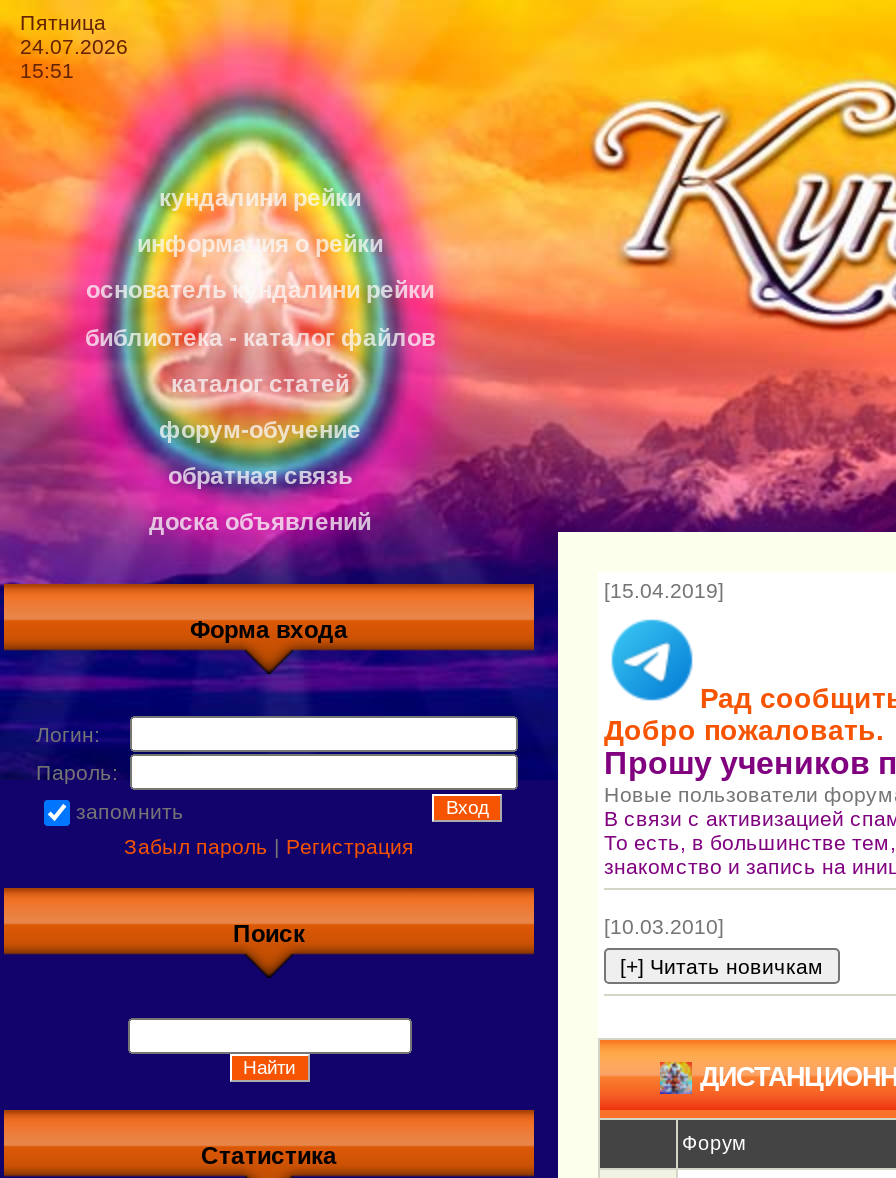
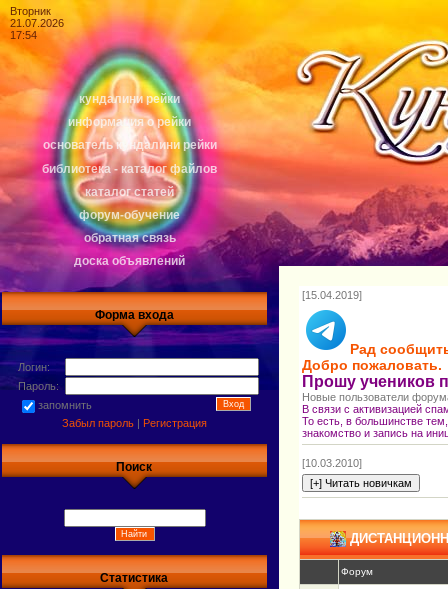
[20,10,128,82] Пятница | 24.07.2026 | 15:51 -> [10,5,64,41] Вторник | 21.07.2026 | 17:54

